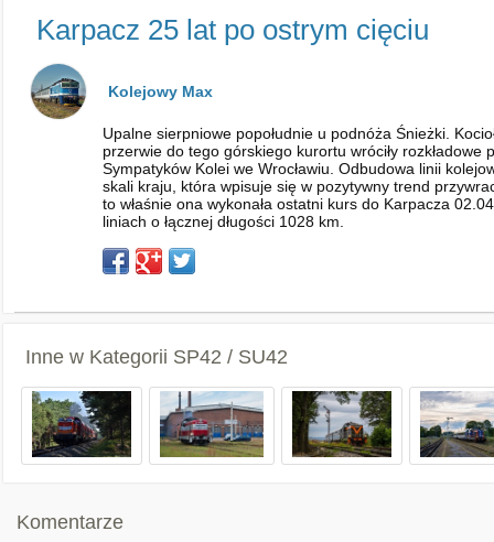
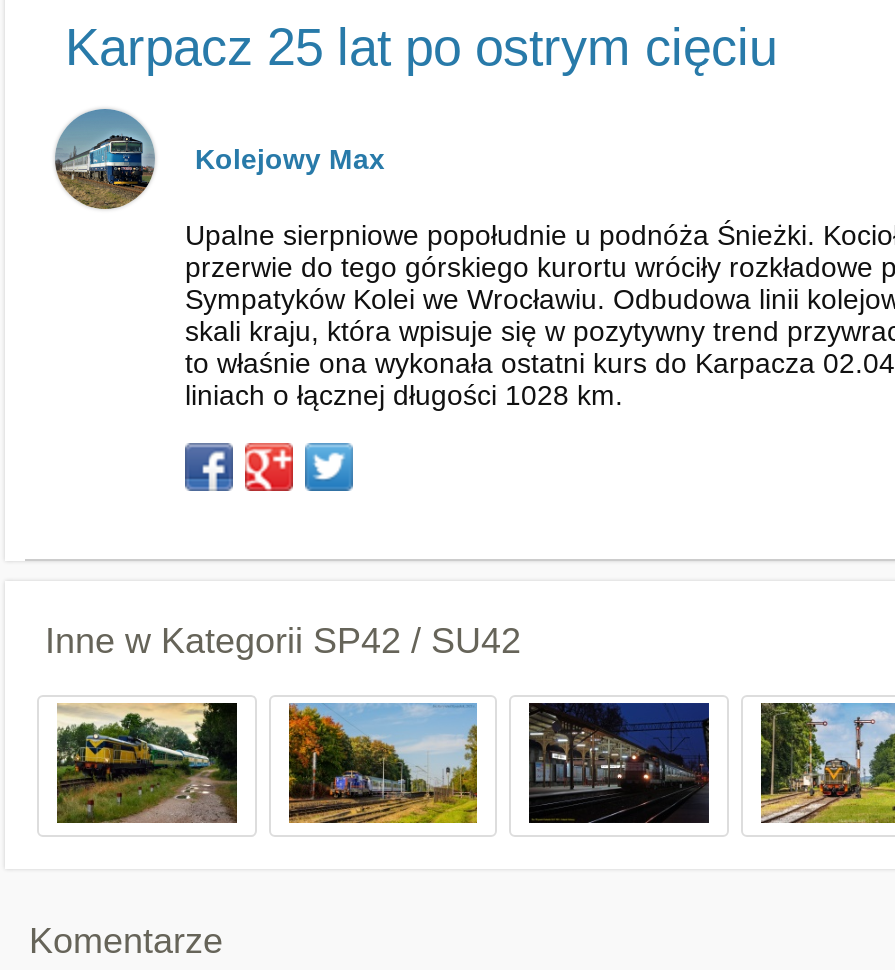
[31,390,129,458] [image] -> [57,701,237,825] [image]
[159,391,265,457] [image] -> [287,703,479,823] [image]
[292,390,393,458] [image] -> [529,703,711,825] [image]
[419,391,491,457] [image] -> [759,701,889,823] [image]

